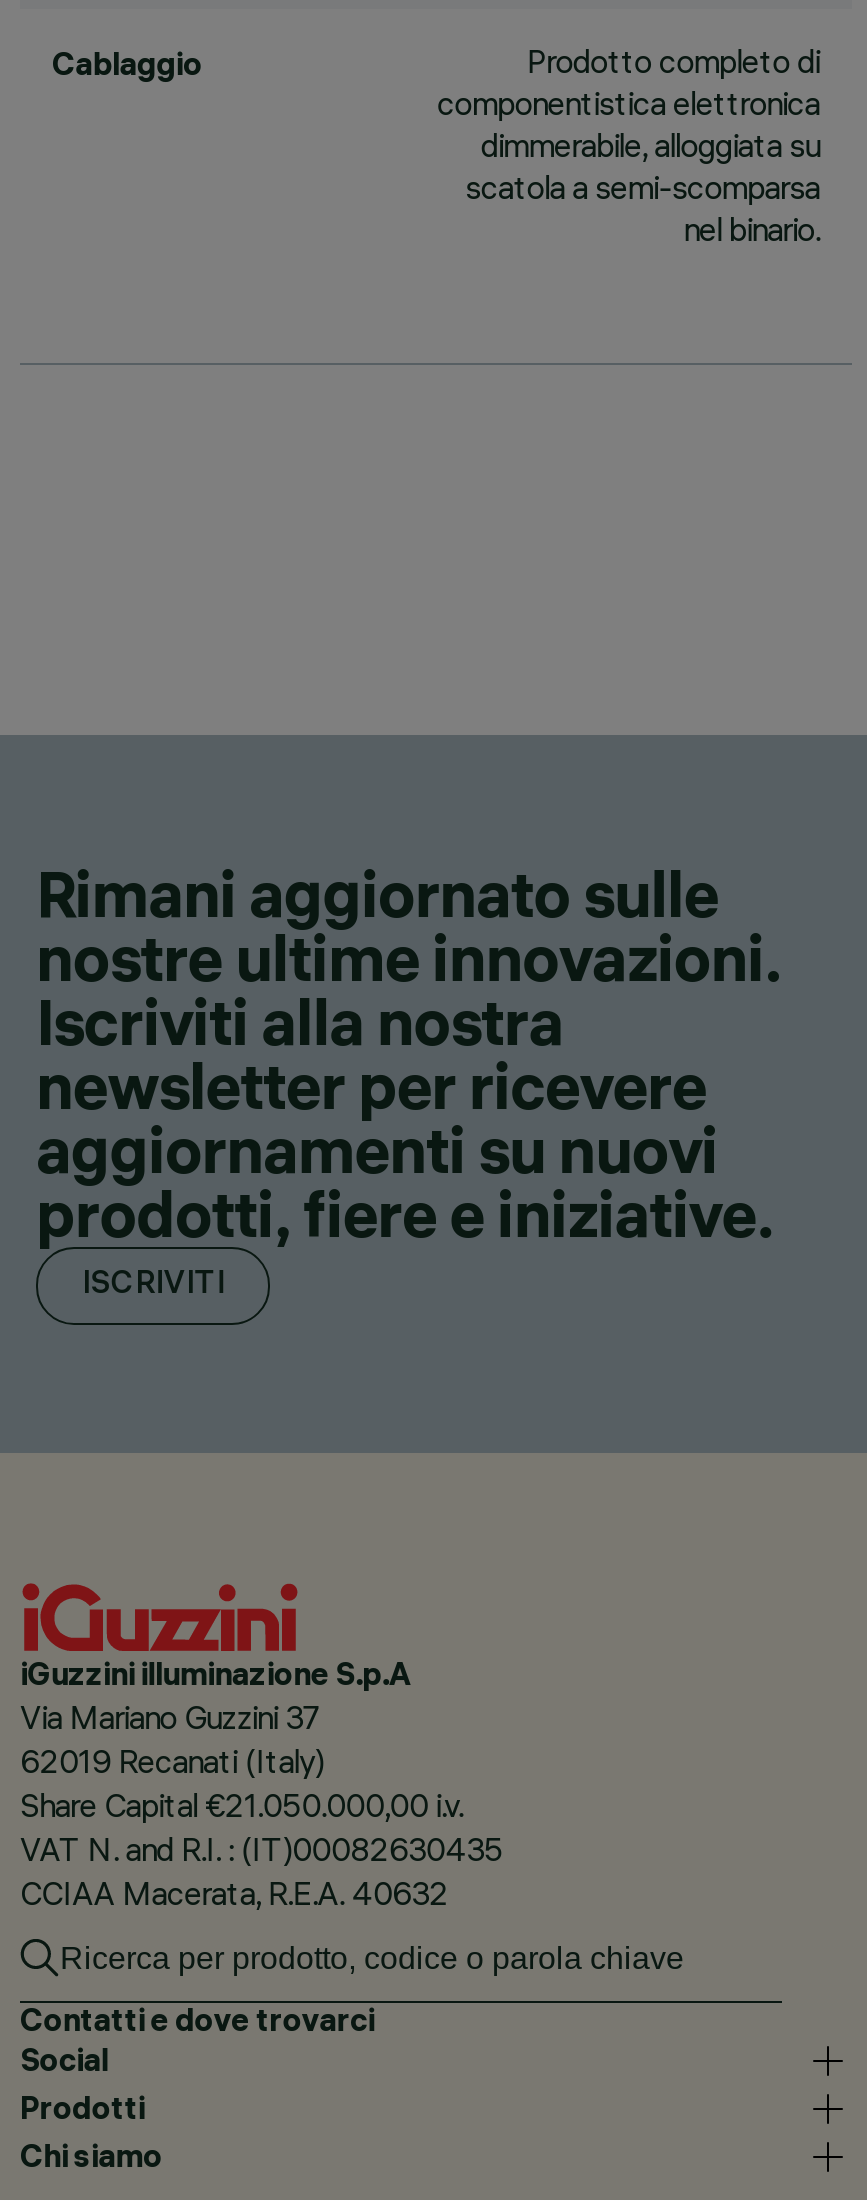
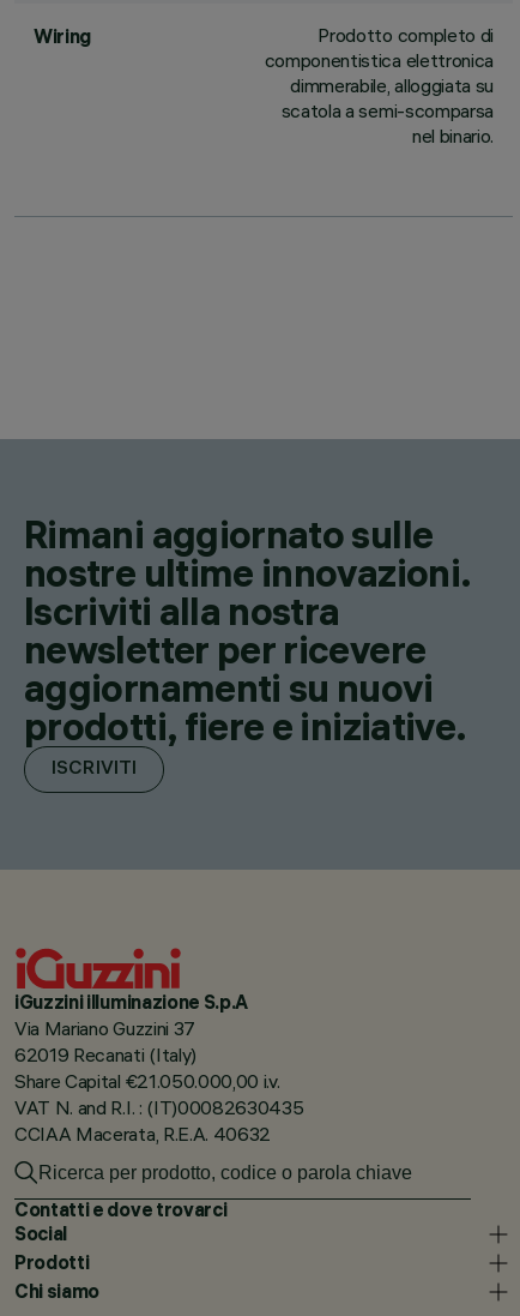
[52,43,202,83] Cablaggio -> [34,24,91,48] Wiring

